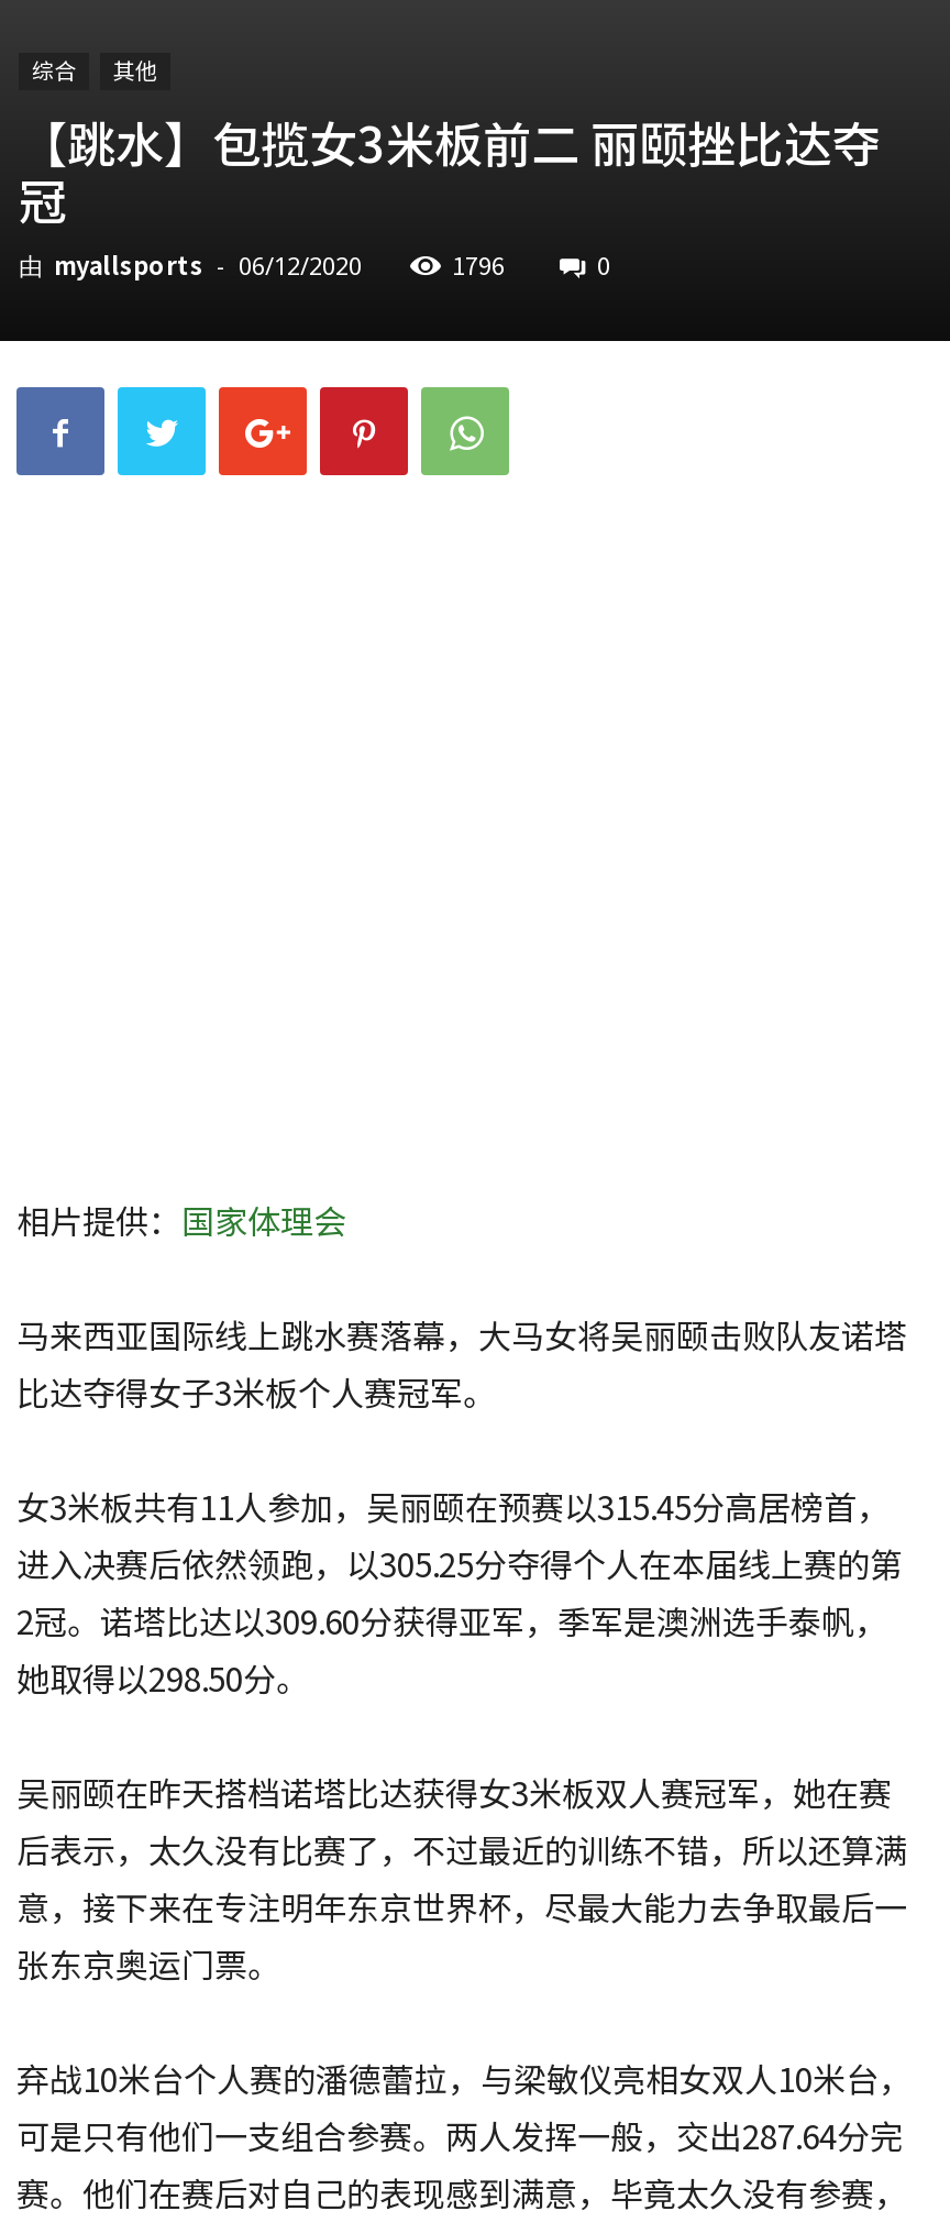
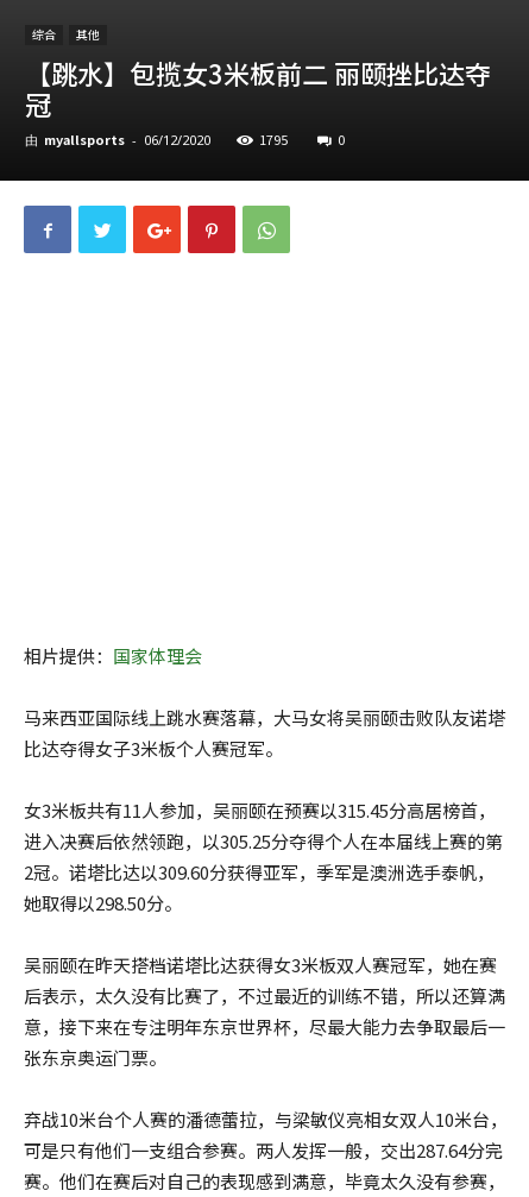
[452,246,505,282] 1796 -> [259,130,288,149] 1795

